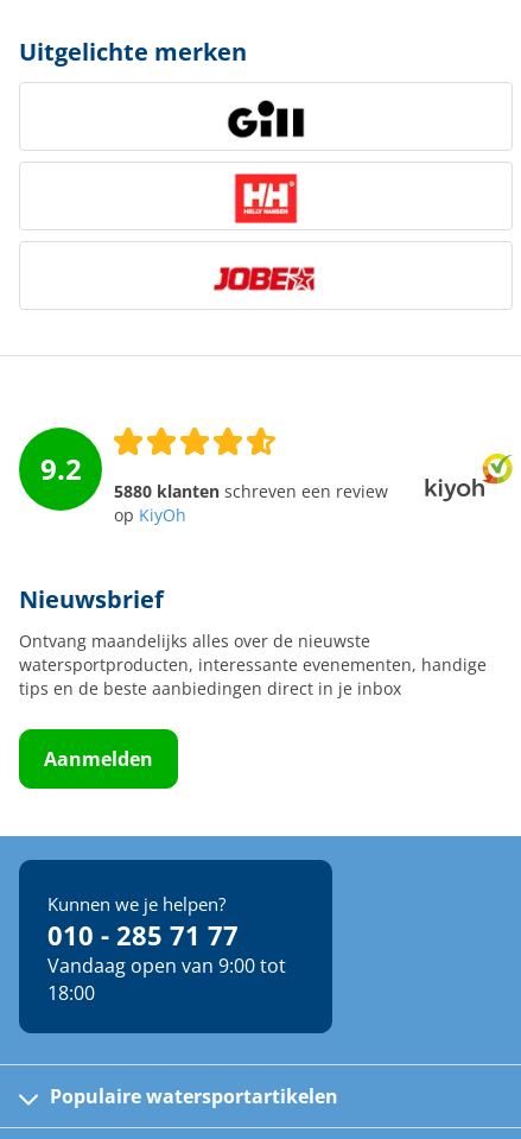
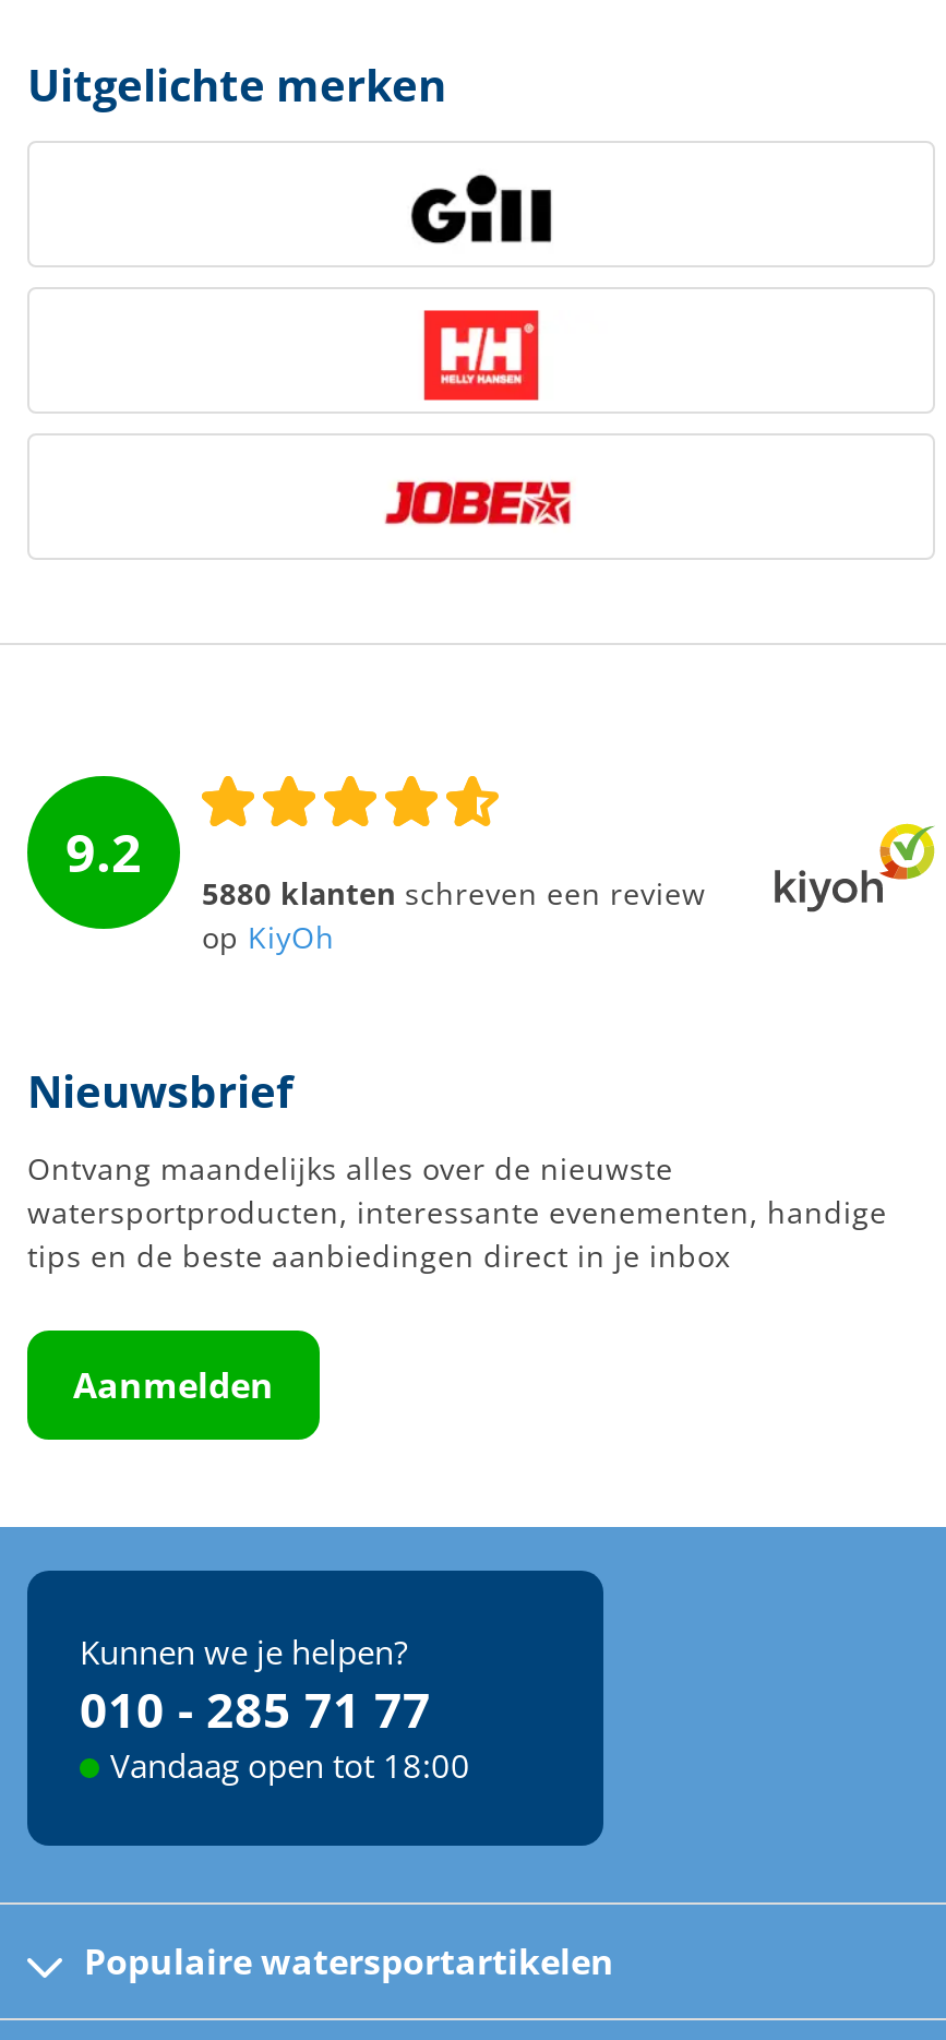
[47,953,286,1006] Vandaag open van 9:00 tot | 18:00 -> [110,1743,470,1787] Vandaag open tot 18:00

